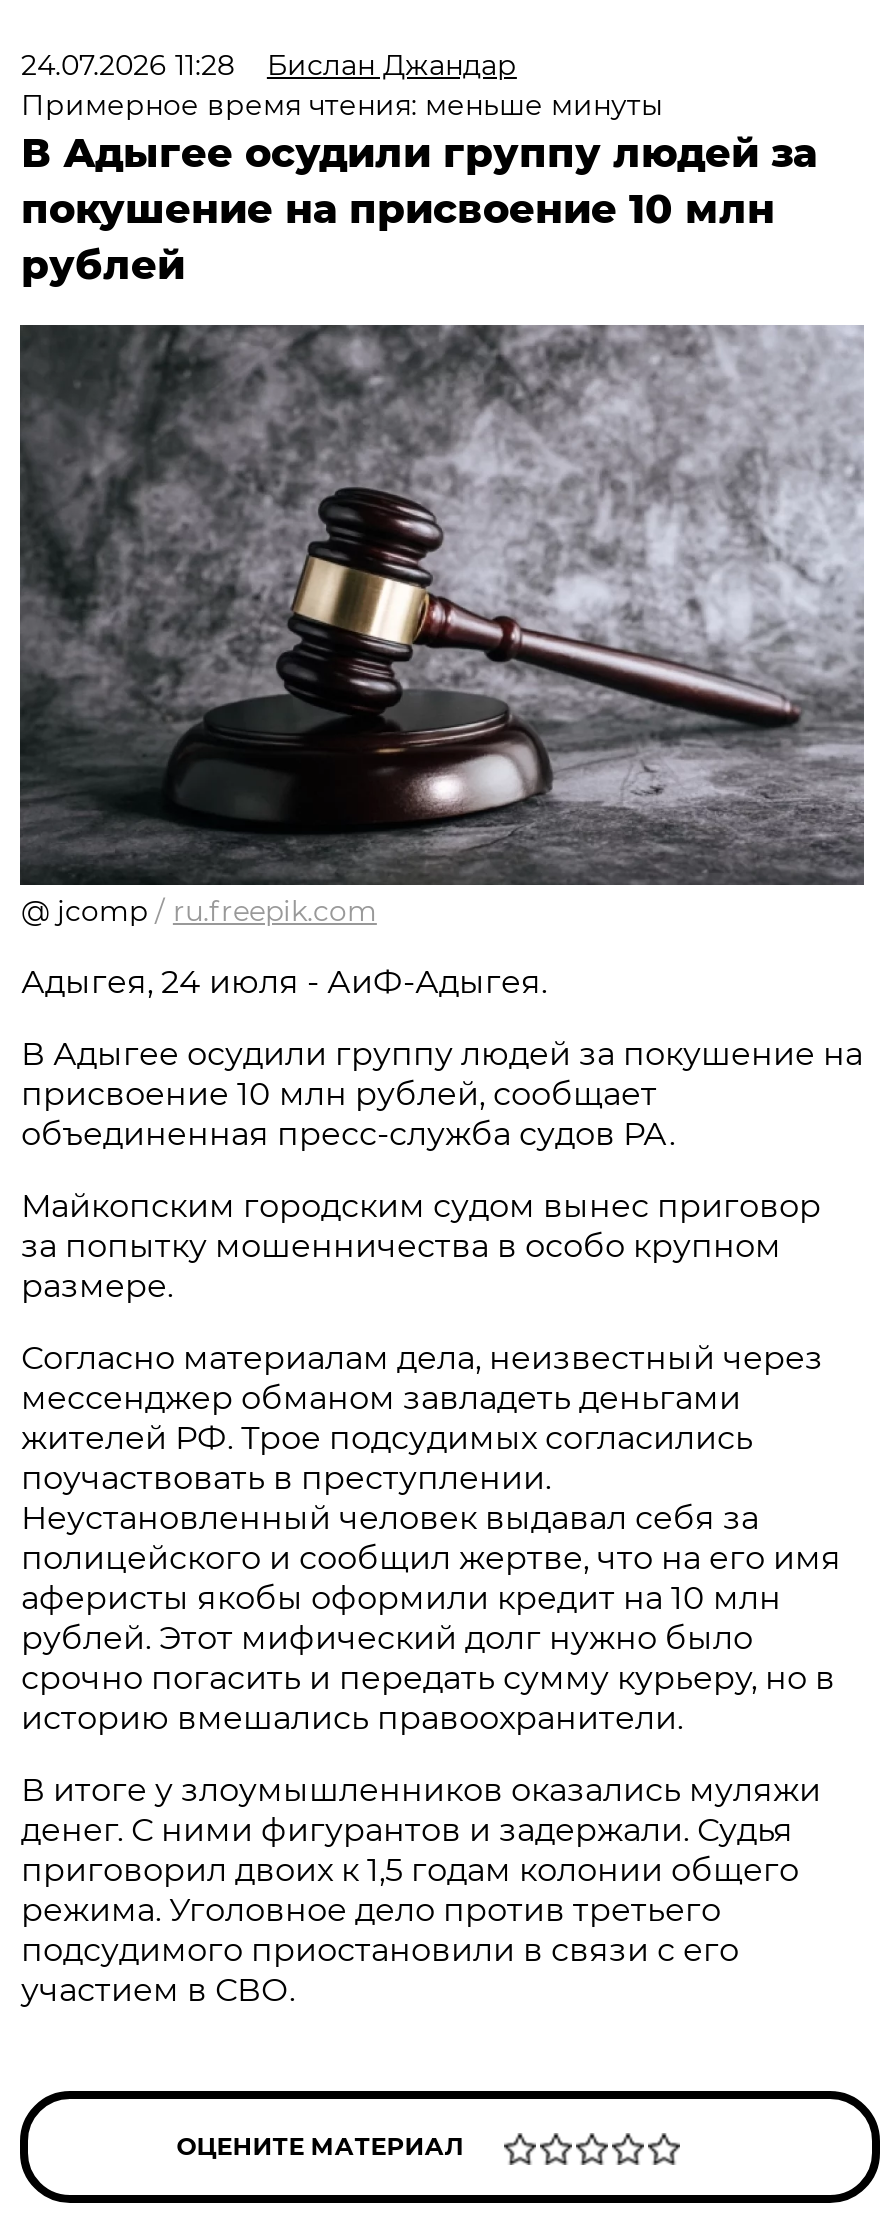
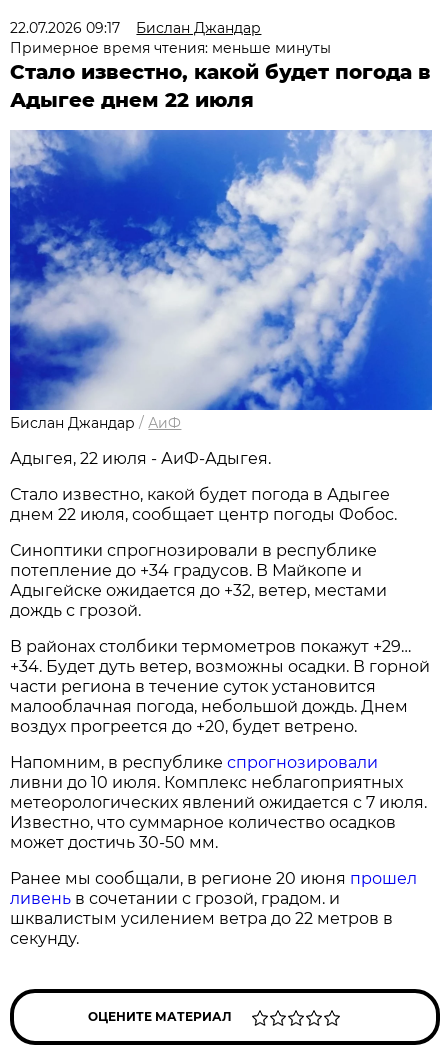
[21,47,517,83] 24.07.2026 11:28 Бислан Джандар -> [10,19,261,37] 22.07.2026 09:17 Бислан Джандар
[21,129,817,289] В Адыгее осудили группу людей за | покушение на присвоение 10 млн | рублей -> [10,60,431,112] Стало известно, какой будет погода в | Адыгее днем 22 июля
[18,323,866,2009] [image] | @ jcomp / ru.freepik.com | Адыгея, 24 июля - АиФ-Адыгея. | В Адыгее осудили группу людей за покушение на | присвоение 10 млн рублей, сообщает | объединенная пресс-служба судов РА. | Майкопским городским судом вынес приговор | за попытку мошенничества в особо крупном | размере. | Согласно материалам дела, неизвестный через | мессенджер обманом завладеть деньгами | жителей РФ. Трое подсудимых согласились | поучаствовать в преступлении. | Неустановленный человек выдавал себя за | полицейского и сообщил жертве, что на его имя | аферисты якобы оформили кредит на 10 млн | рублей. Этот мифический долг нужно было | срочно погасить и передать сумму курьеру, но в | историю вмешались правоохранители. | В итоге у злоумышленников оказались муляжи | денег. С ними фигурантов и задержали. Судья | приговорил двоих к 1,5 годам колонии общего | режима. Уголовное дело против третьего | подсудимого приостановили в связи с его | участием в СВО. -> [9,129,433,948] [image] | Бислан Джандар / АиФ | Адыгея, 22 июля - АиФ-Адыгея. | Стало известно, какой будет погода в Адыгее | днем 22 июля, сообщает центр погоды Фобос. | Синоптики спрогнозировали в республике | потепление до +34 градусов. В Майкопе и | Адыгейске ожидается до +32, ветер, местами | дождь с грозой. | В районах столбики термометров покажут +29… | +34. Будет дуть ветер, возможны осадки. В горной | части региона в течение суток установится | малооблачная погода, небольшой дождь. Днем | воздух прогреется до +20, будет ветрено. | Напомним, в республике спрогнозировали | ливни до 10 июля. Комплекс неблагоприятных | метеорологических явлений ожидается с 7 июля. | Известно, что суммарное количество осадков | может достичь 30-50 мм. | Ранее мы сообщали, в регионе 20 июня прошел | ливень в сочетании с грозой, градом. и | шквалистым усилением ветра до 22 метров в | секунду.

